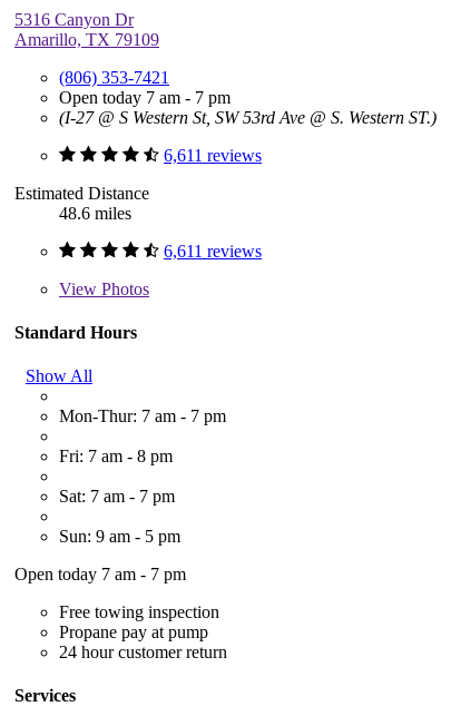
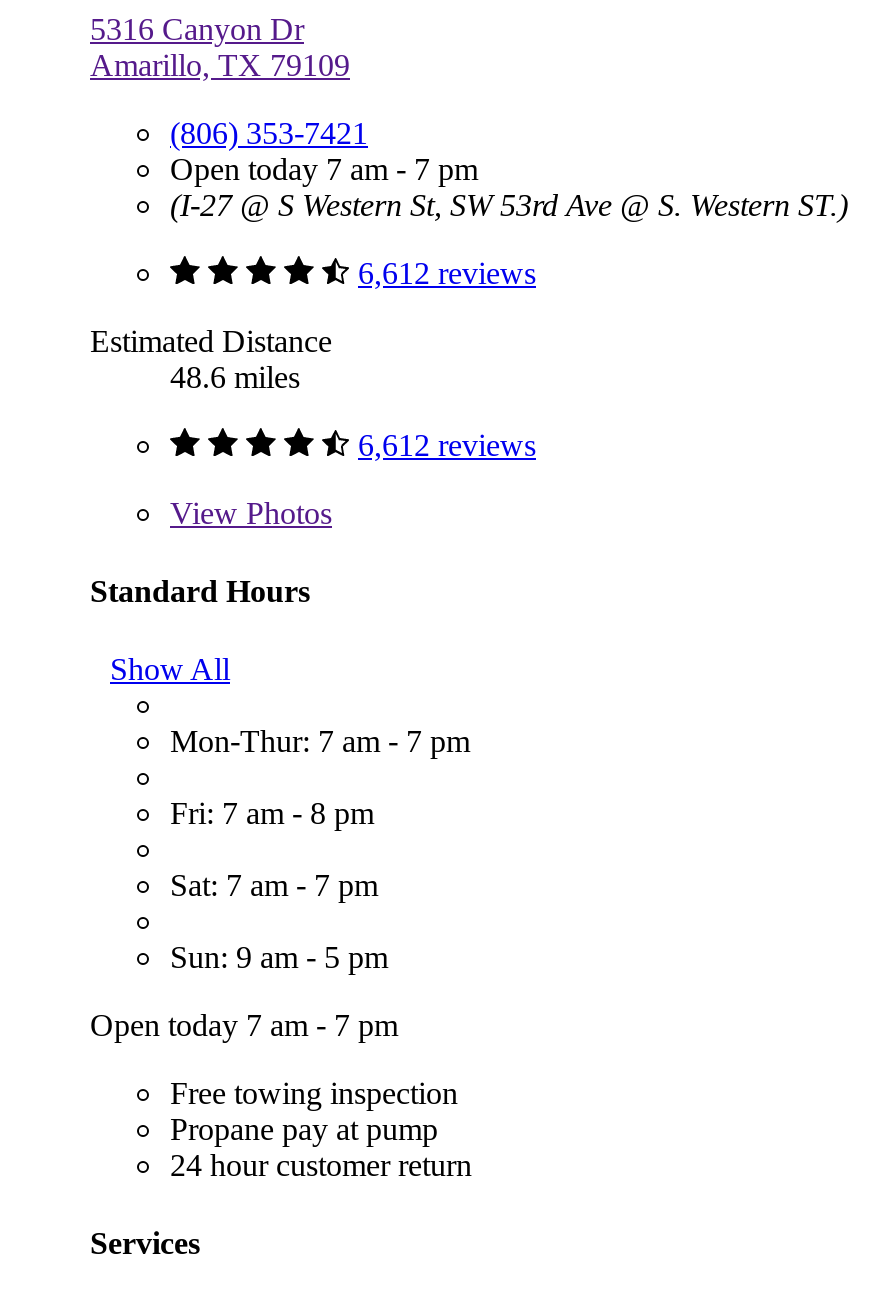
[164,145,262,164] 6,611 reviews -> [358,255,536,289] 6,612 reviews
[164,241,262,260] 6,611 reviews -> [358,427,536,461] 6,612 reviews

